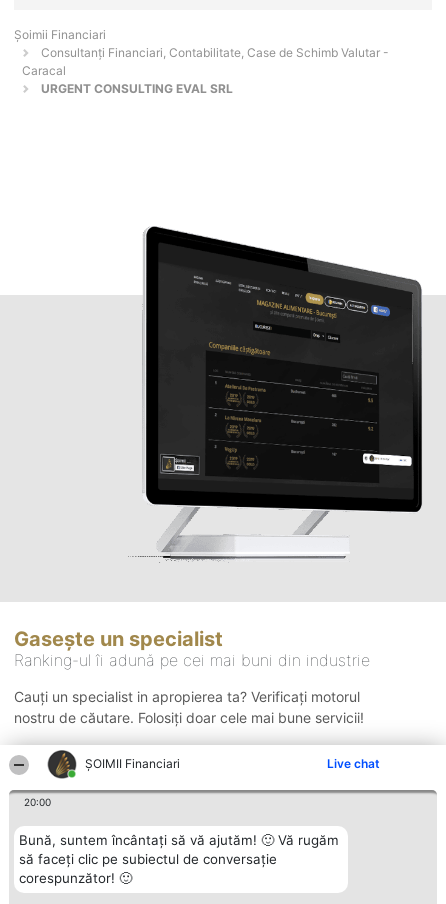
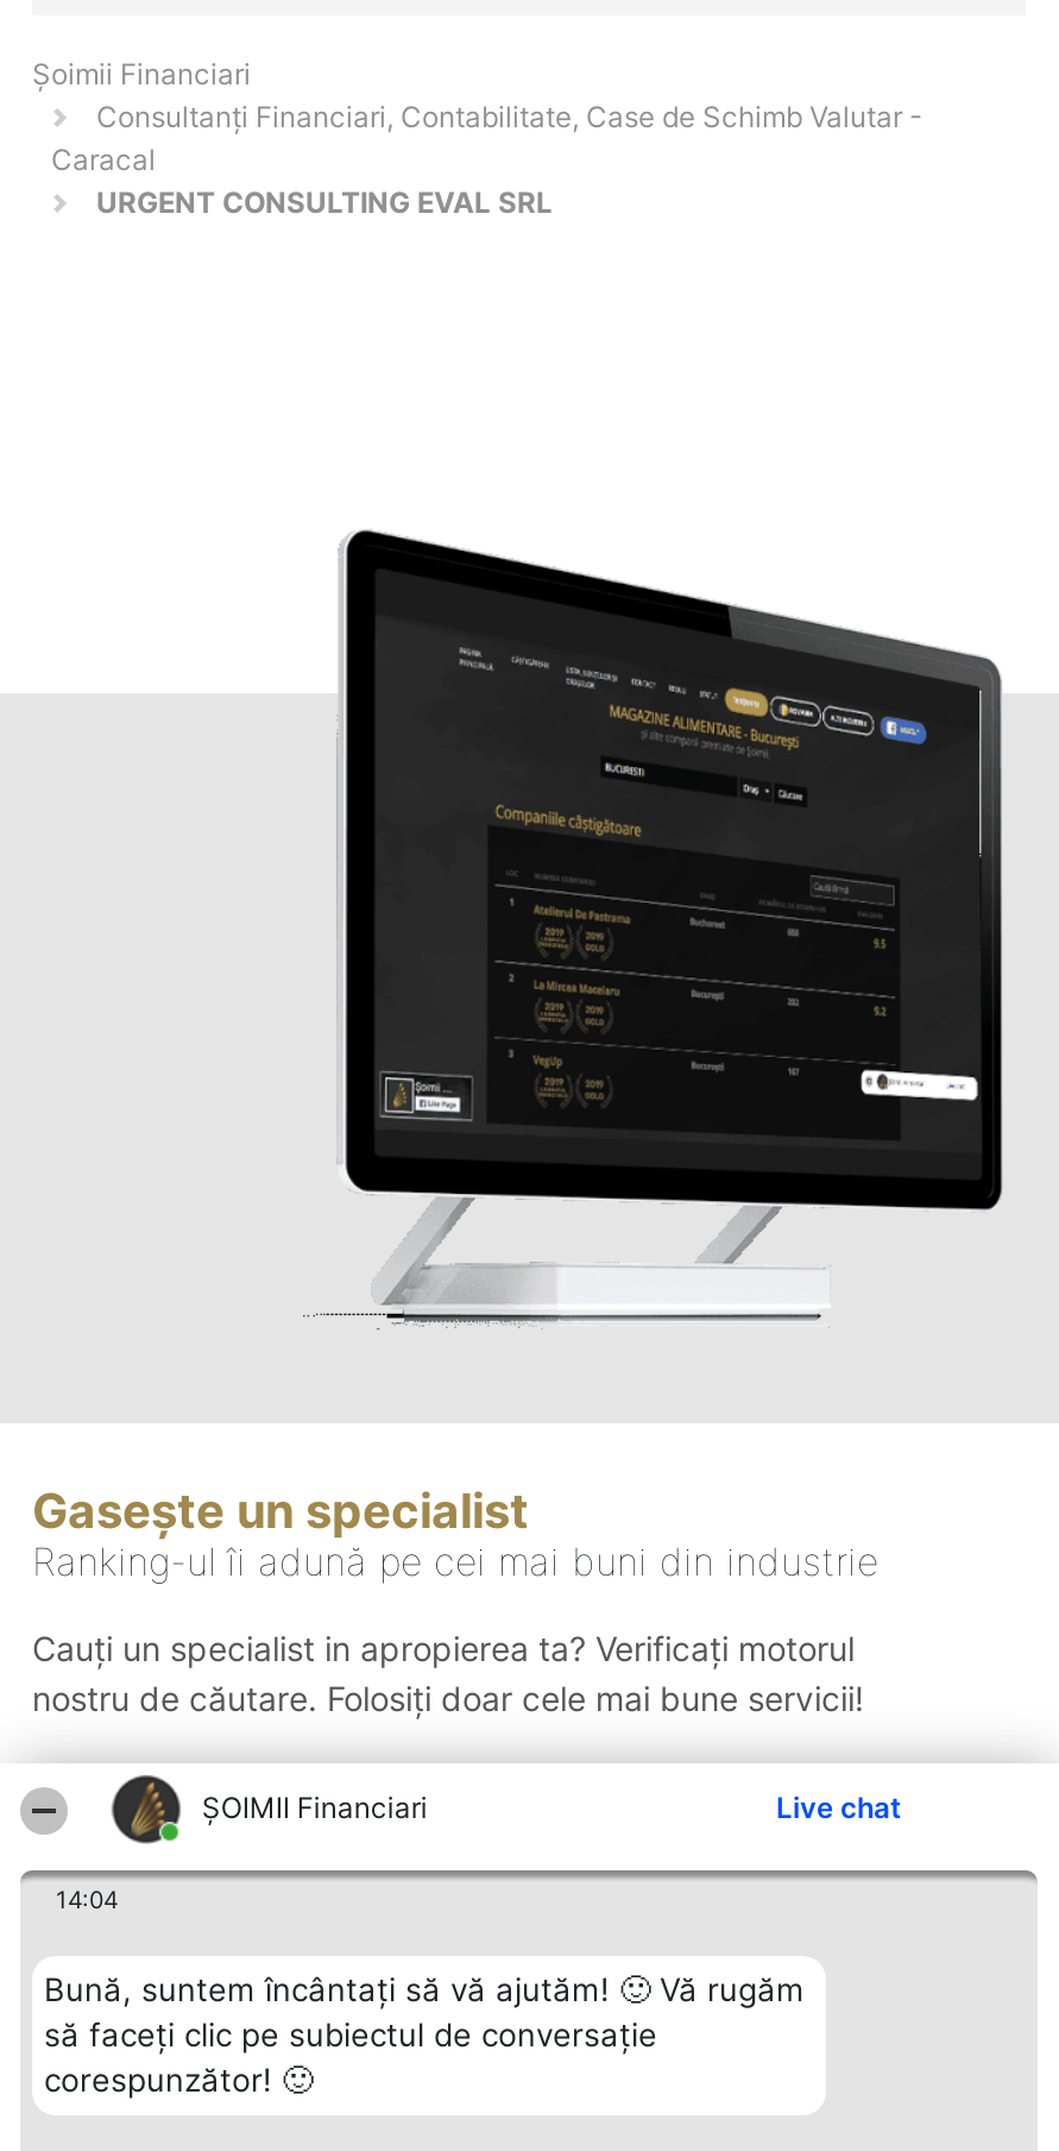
[24,796,51,808] 20:00 -> [56,1885,118,1913] 14:04

